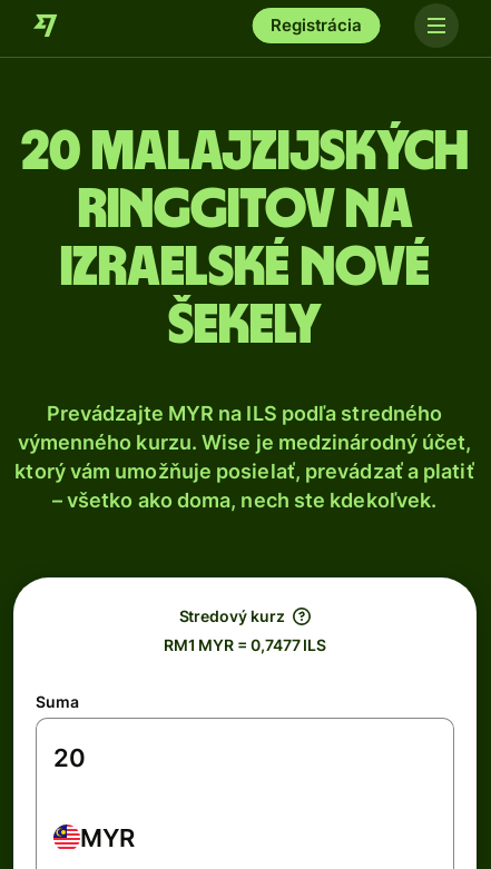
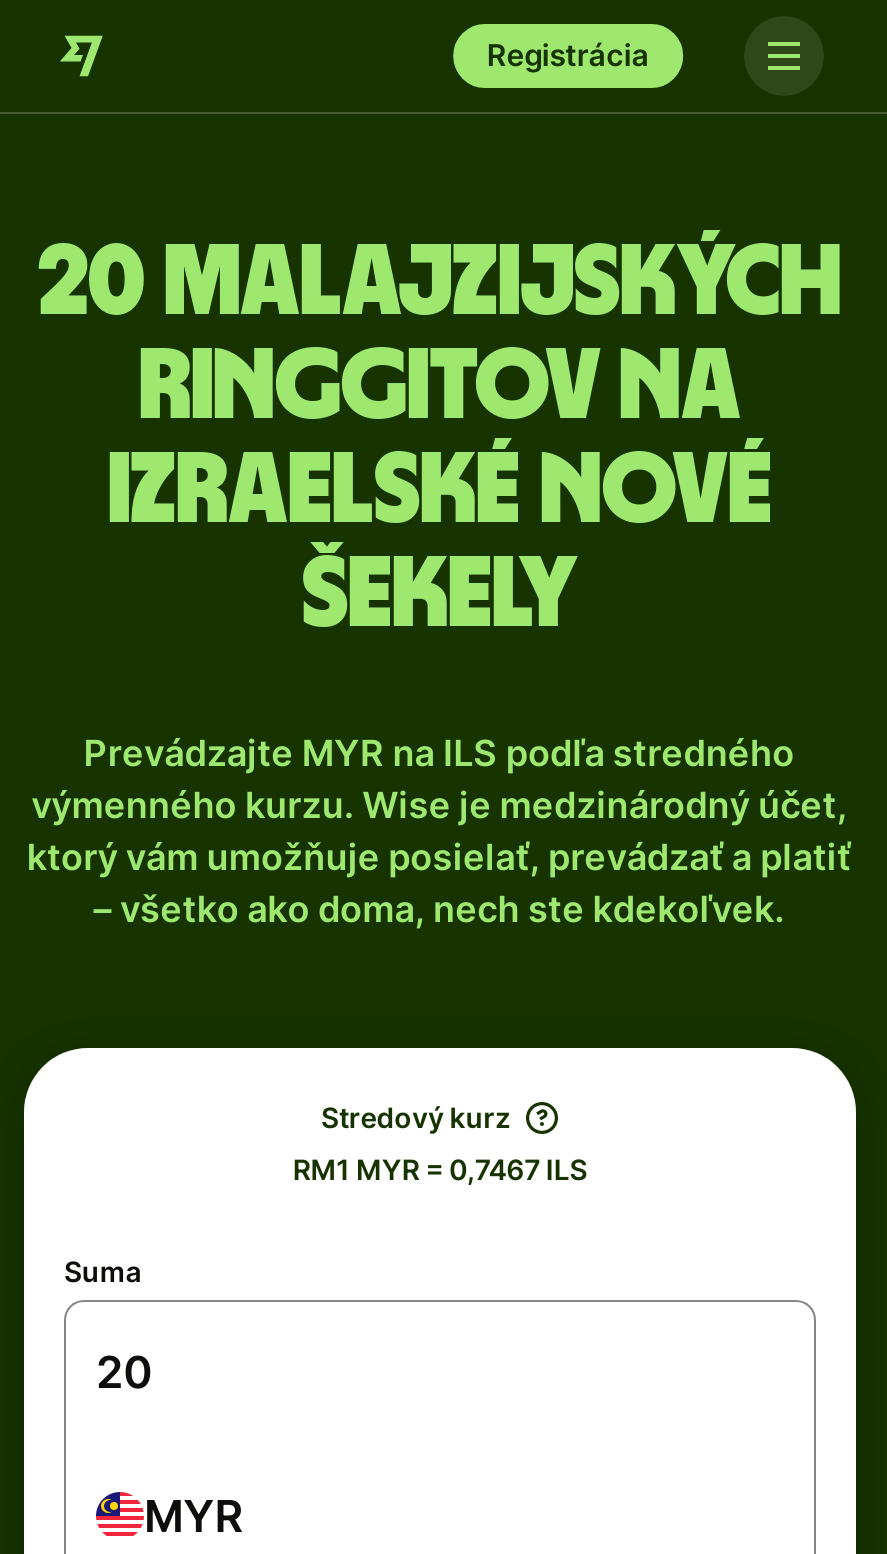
[163,635,326,654] RM1 MYR = 0,7477 ILS -> [293,1152,587,1186] RM1 MYR = 0,7467 ILS

